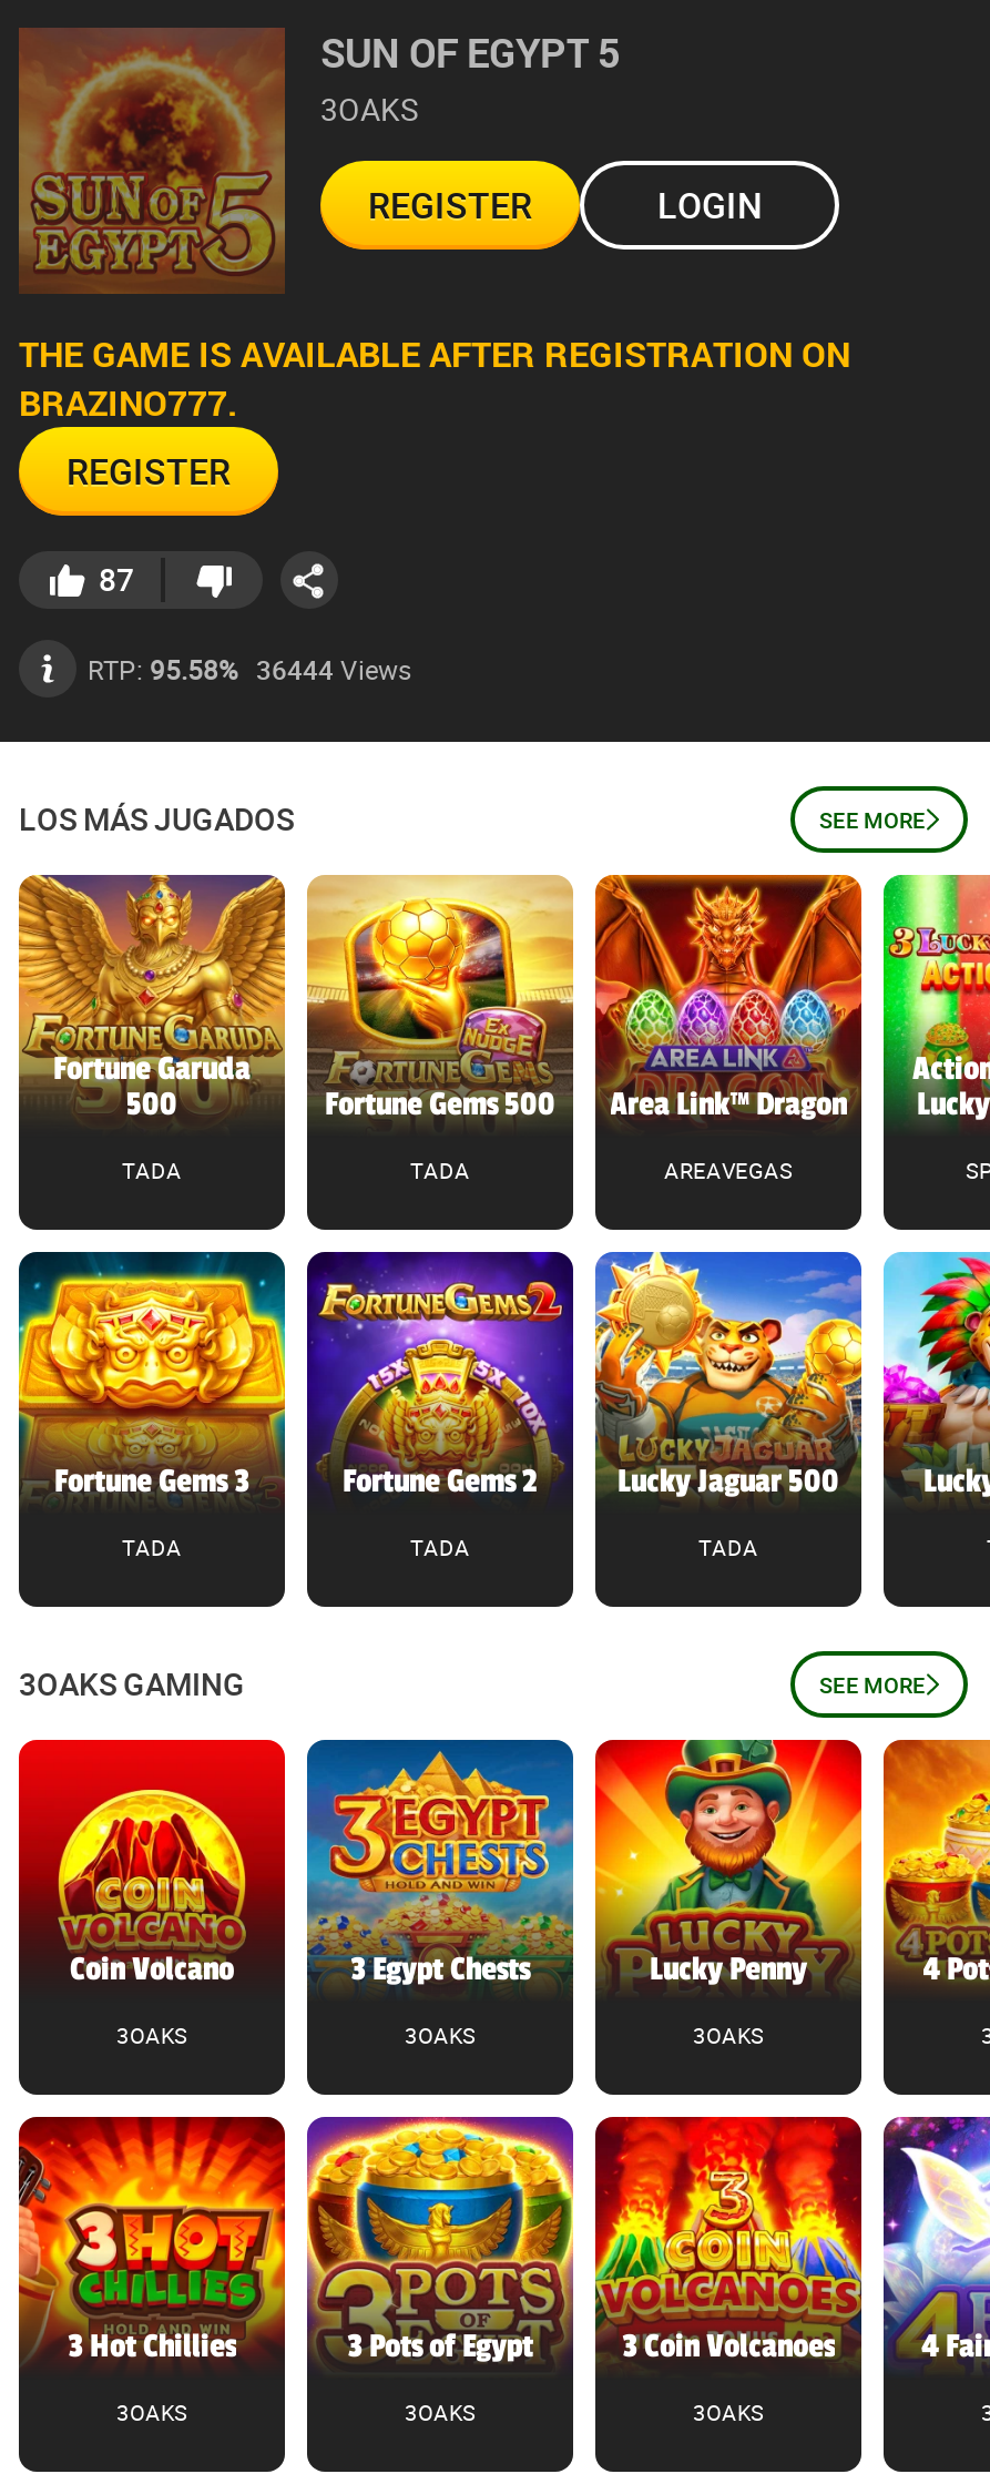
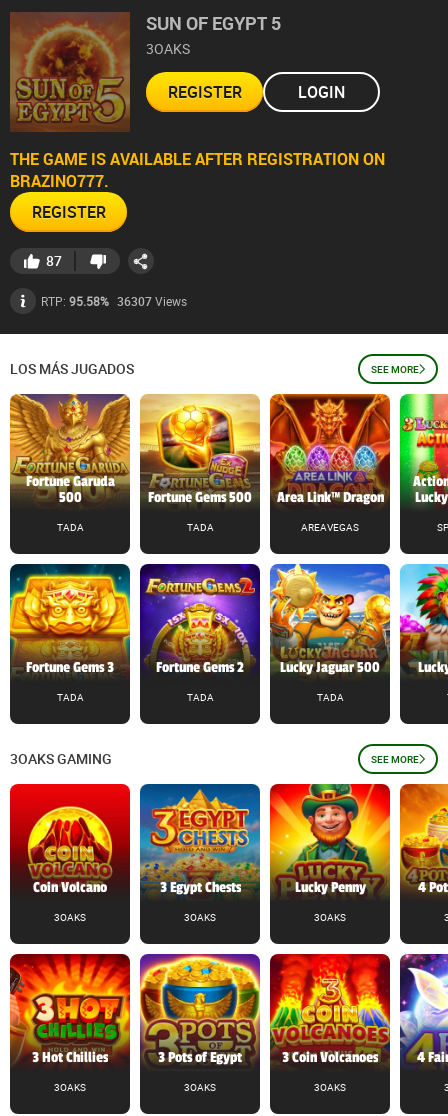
[88,650,411,686] RTP: 95.58% 36444 Views -> [41,293,187,309] RTP: 95.58% 36307 Views

